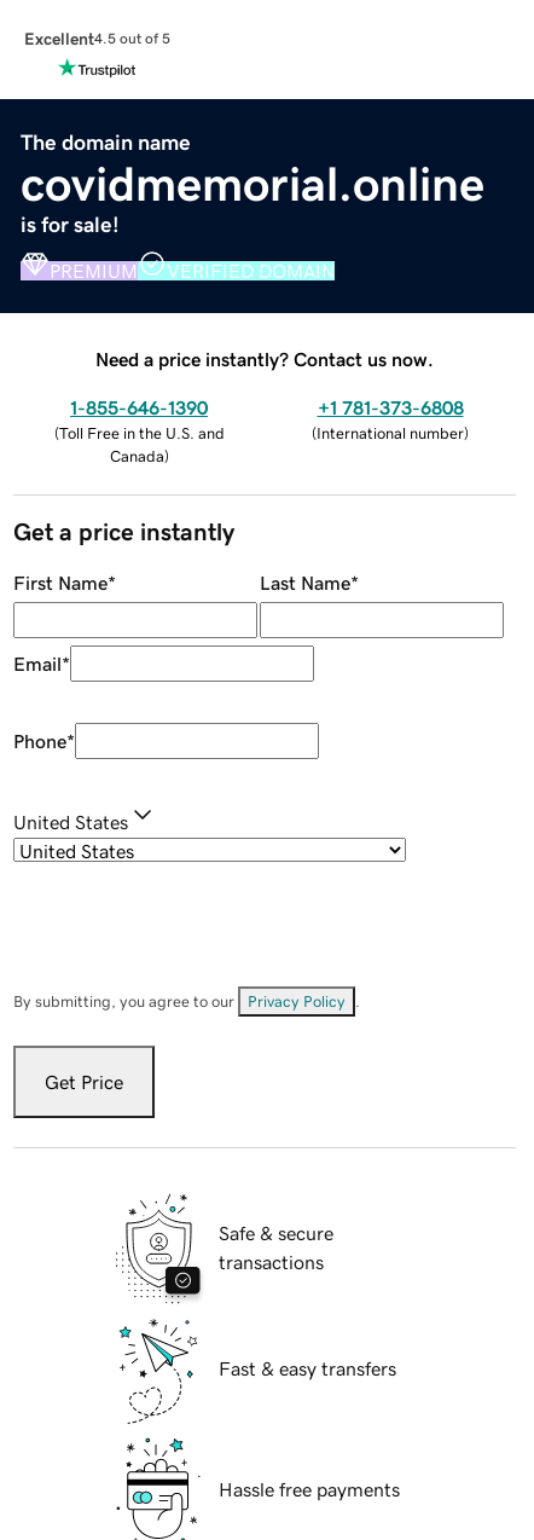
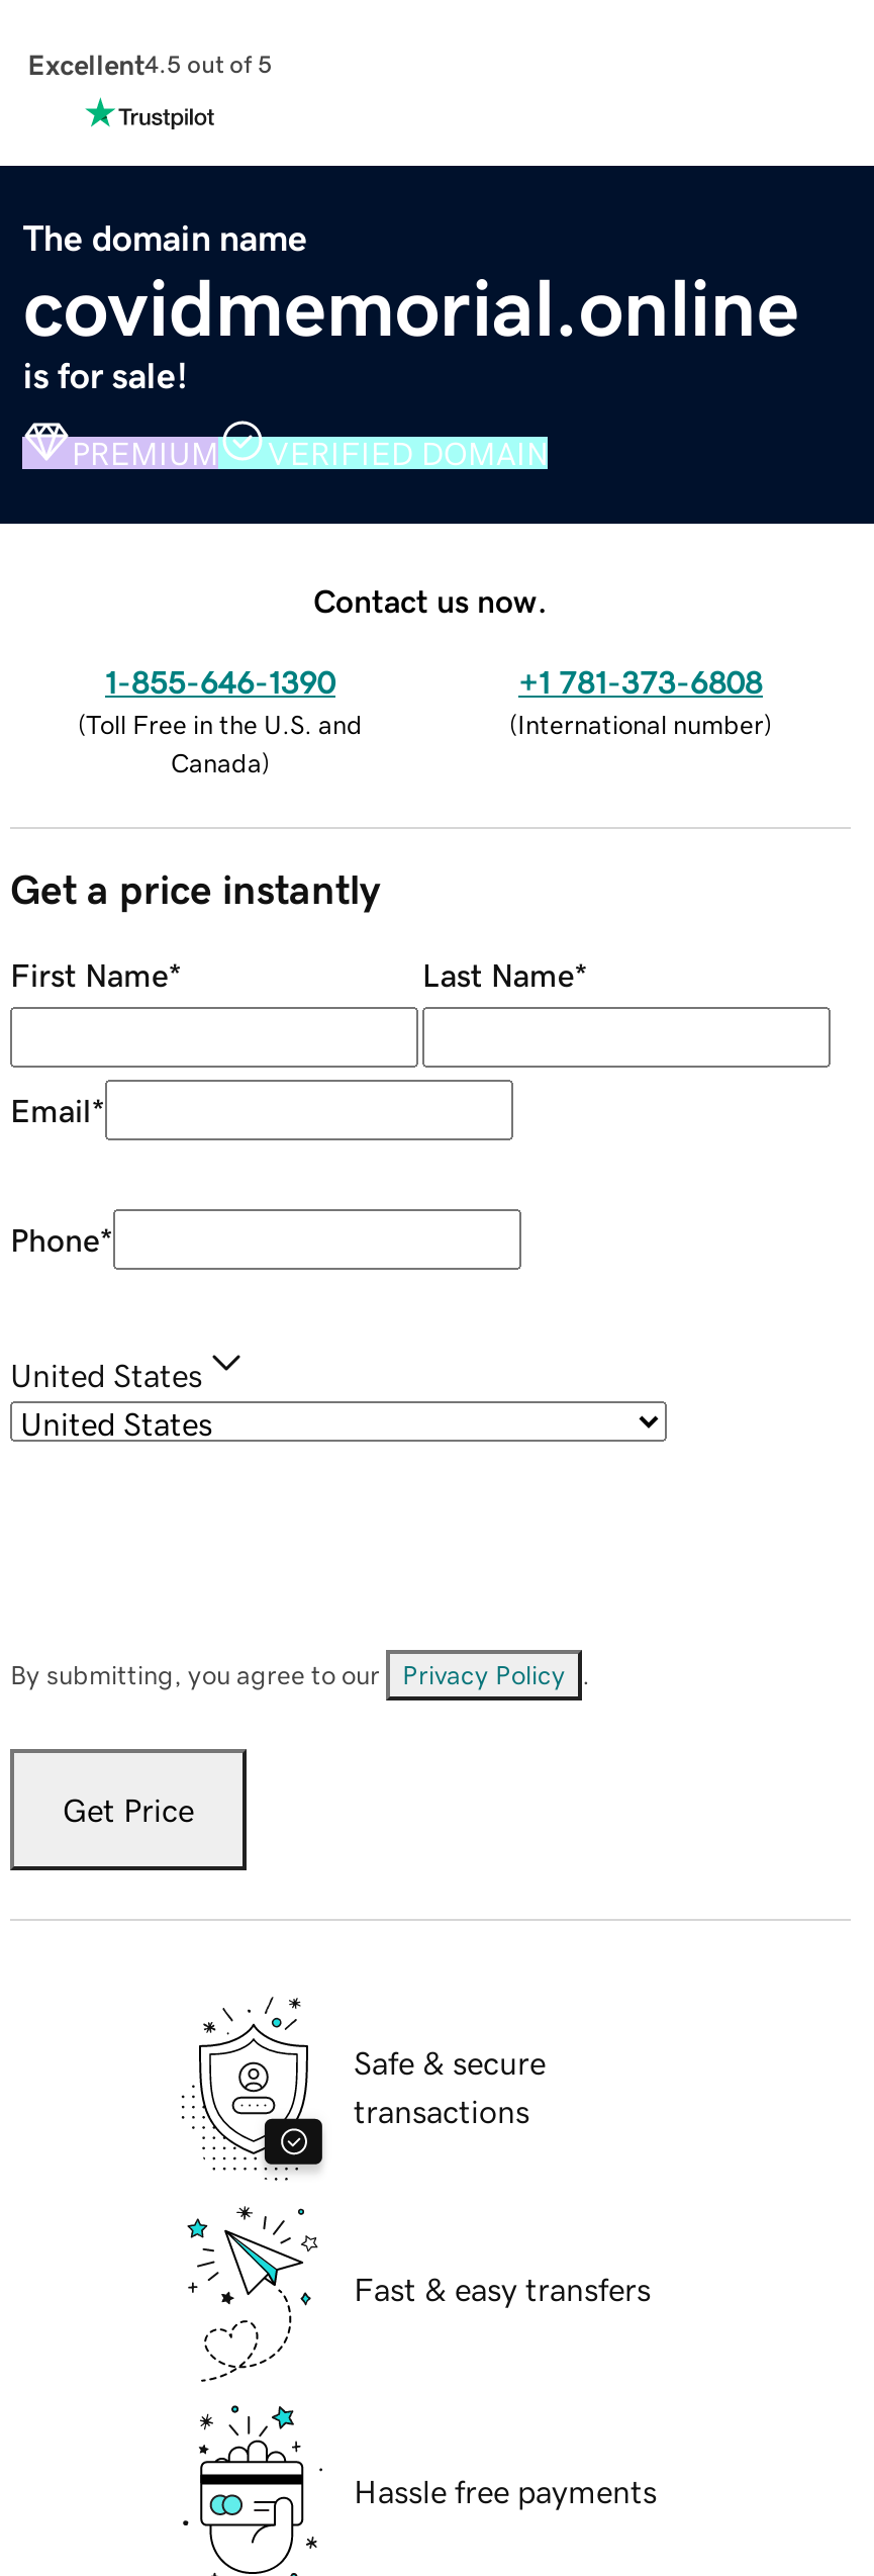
[95,349,434,368] Need a price instantly? Contact us now. -> [313,584,548,616] Contact us now.

